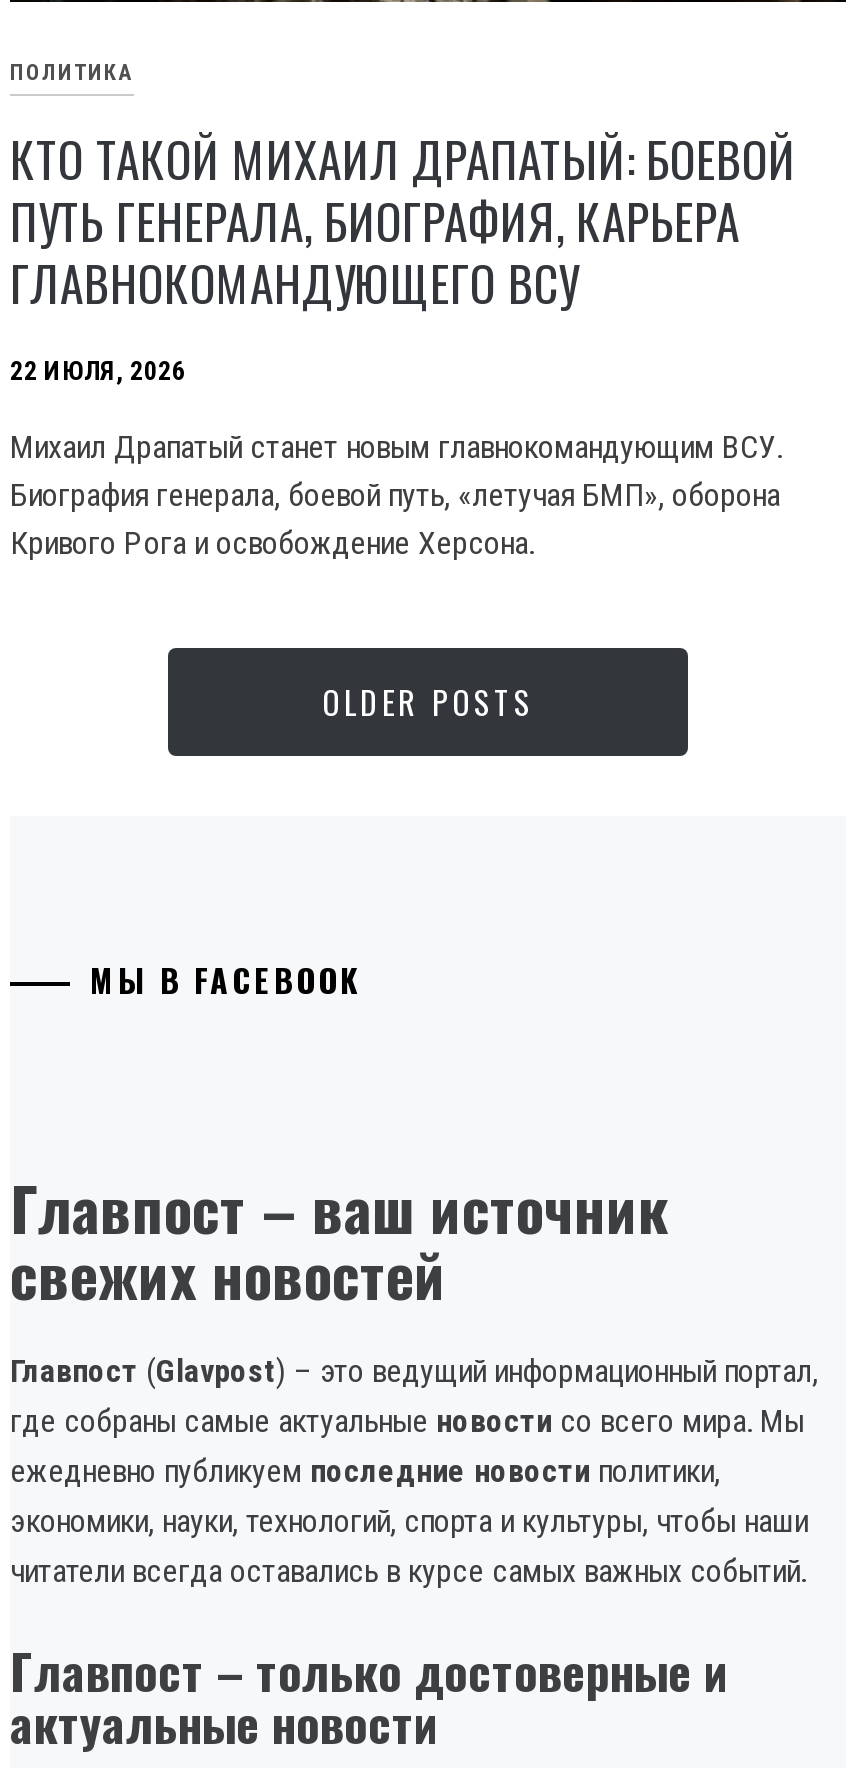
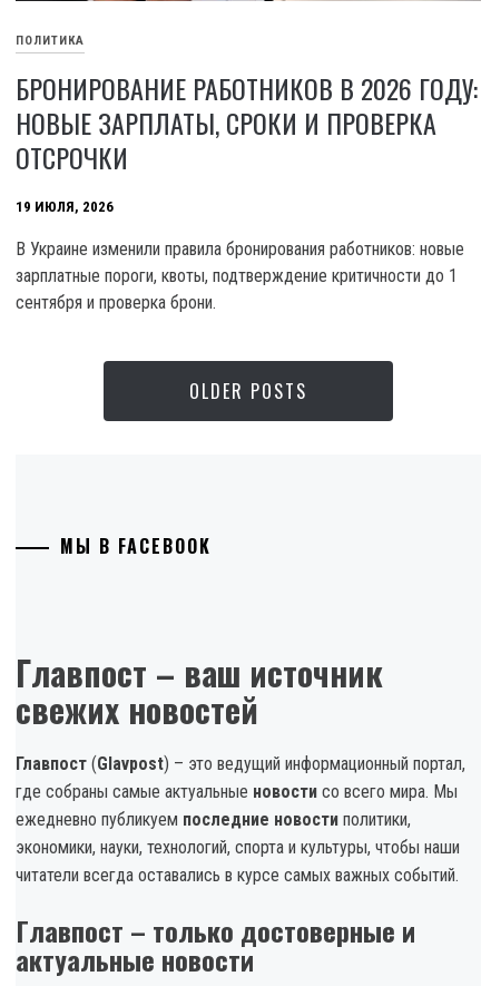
[10,121,796,317] КТО ТАКОЙ МИХАИЛ ДРАПАТЫЙ: БОЕВОЙ | ПУТЬ ГЕНЕРАЛА, БИОГРАФИЯ, КАРЬЕРА | ГЛАВНОКОМАНДУЮЩЕГО ВСУ -> [16,68,478,177] БРОНИРОВАНИЕ РАБОТНИКОВ В 2026 ГОДУ: | НОВЫЕ ЗАРПЛАТЫ, СРОКИ И ПРОВЕРКА | ОТСРОЧКИ
[10,356,186,386] 22 ИЮЛЯ, 2026 -> [16,198,114,215] 19 ИЮЛЯ, 2026
[10,427,782,561] Михаил Драпатый станет новым главнокомандующим ВСУ. | Биография генерала, боевой путь, «летучая БМП», оборона | Кривого Рога и освобождение Херсона. -> [16,238,464,313] В Украине изменили правила бронирования работников: новые | зарплатные пороги, квоты, подтверждение критичности до 1 | сентября и проверка брони.

